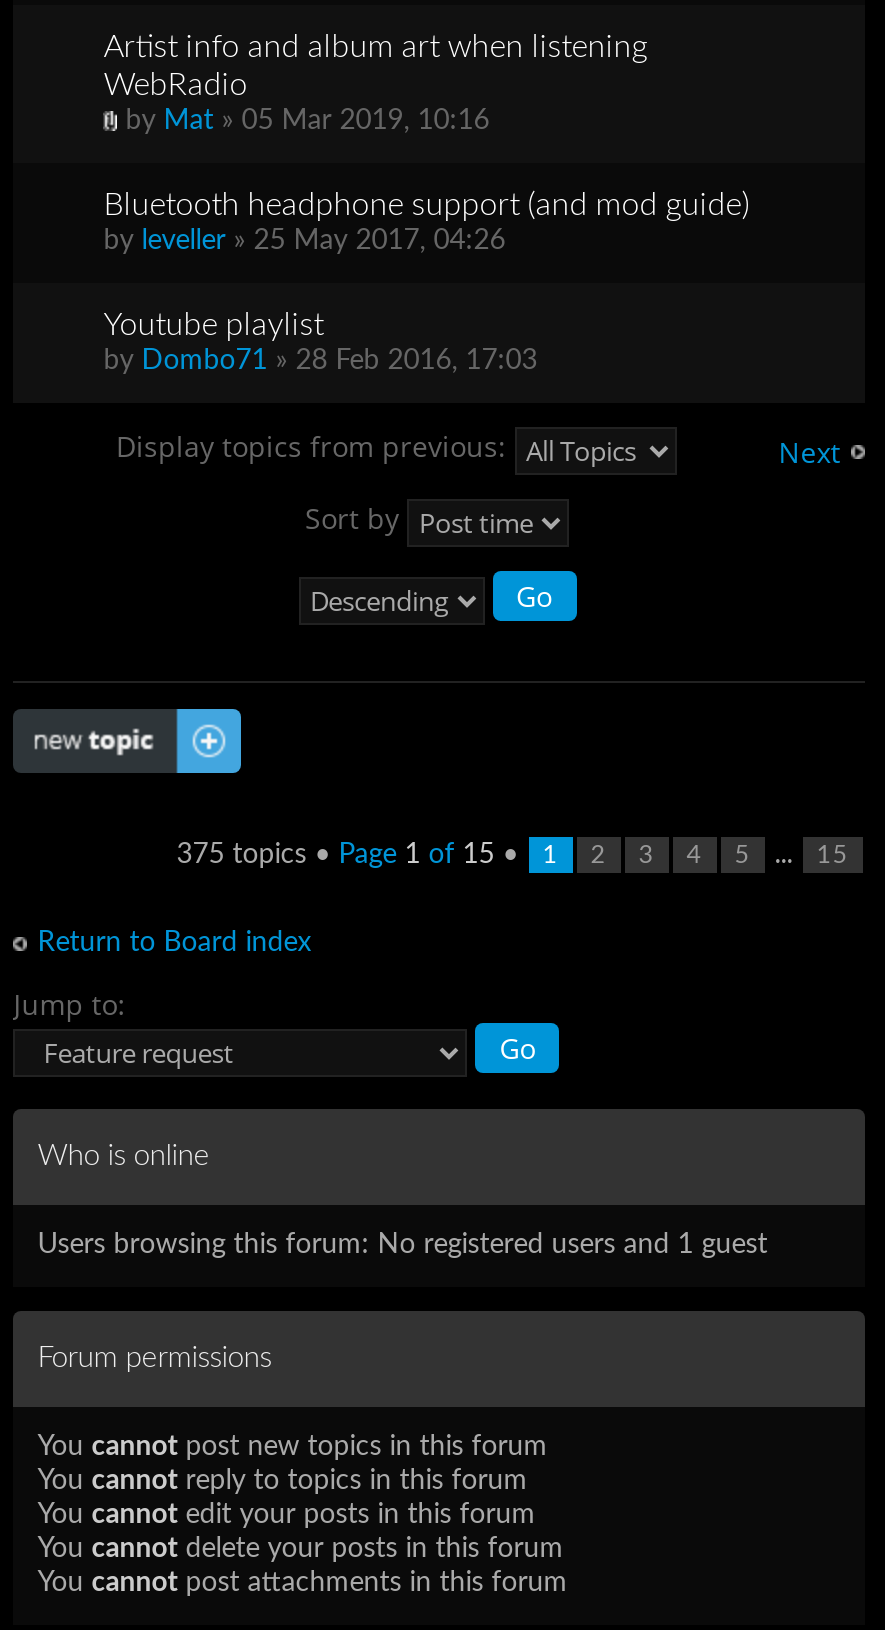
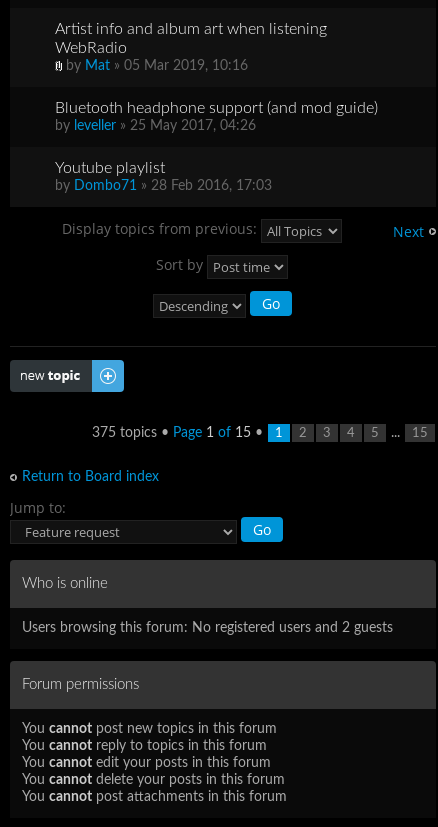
[37,1230,767,1258] Users browsing this forum: No registered users and 1 guest -> [22,620,393,634] Users browsing this forum: No registered users and 2 guests

